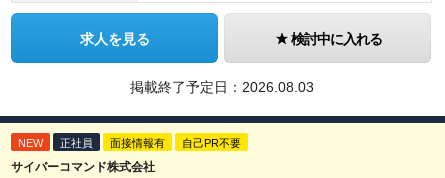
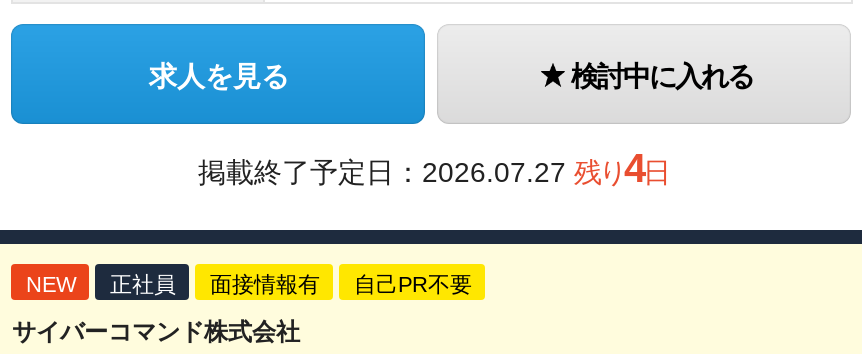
[130,79,314,95] 掲載終了予定日：2026.08.03 -> [198,146,668,190] 掲載終了予定日：2026.07.27 残り4日

